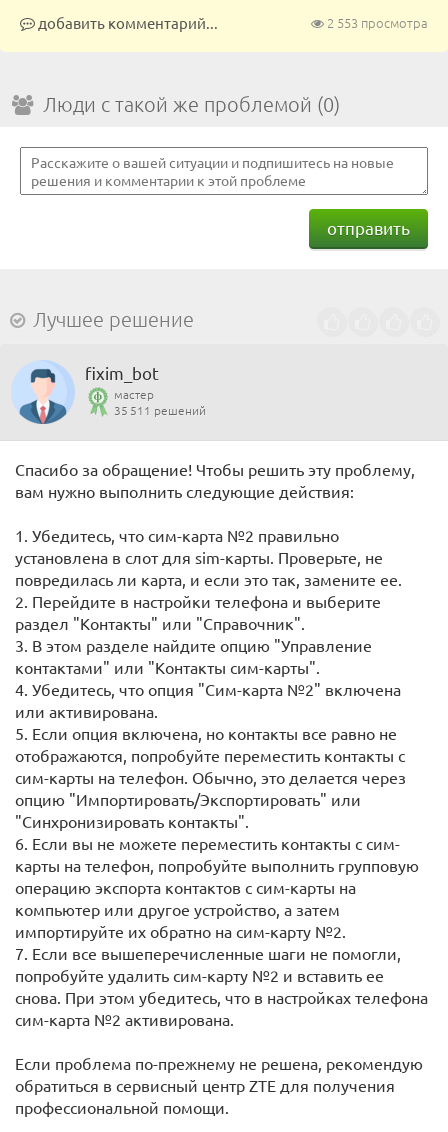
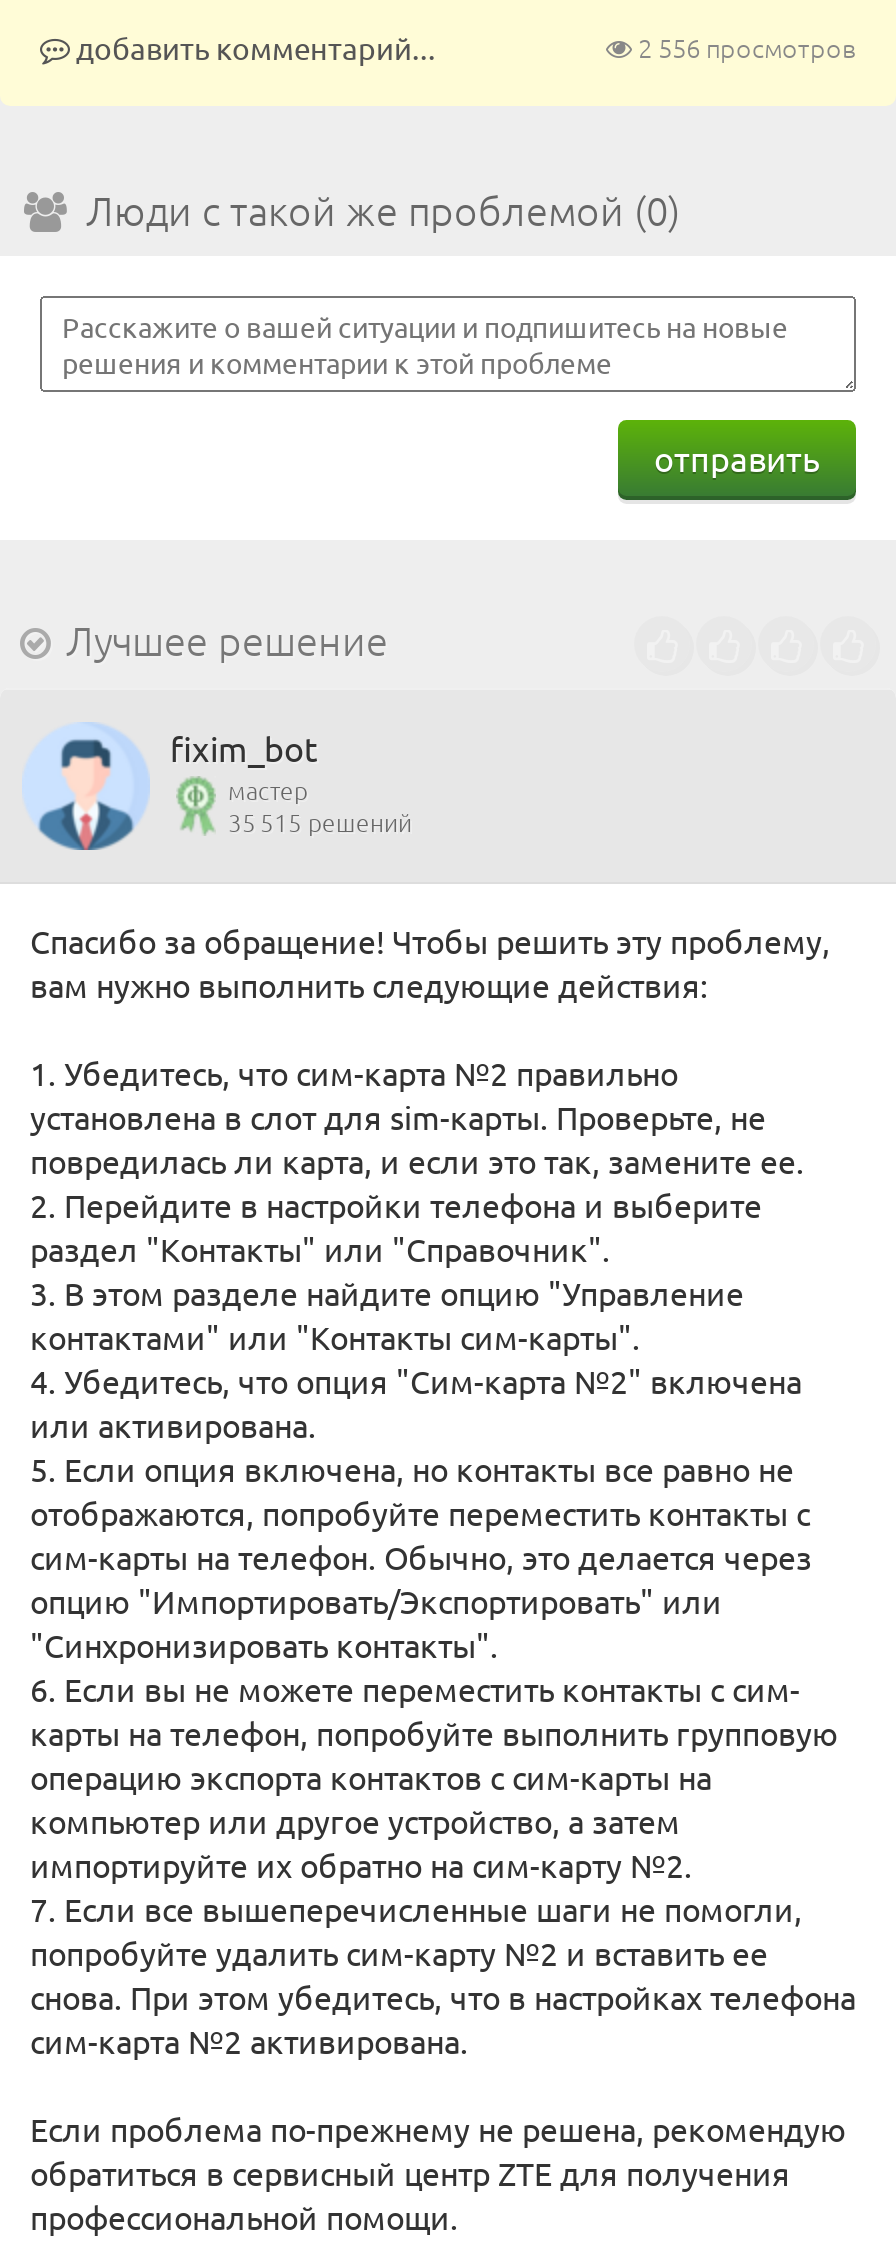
[324,13,428,32] 2 553 просмотра -> [632,28,856,66] 2 556 просмотров
[114,402,206,418] 35 511 решений -> [228,806,412,838] 35 515 решений

